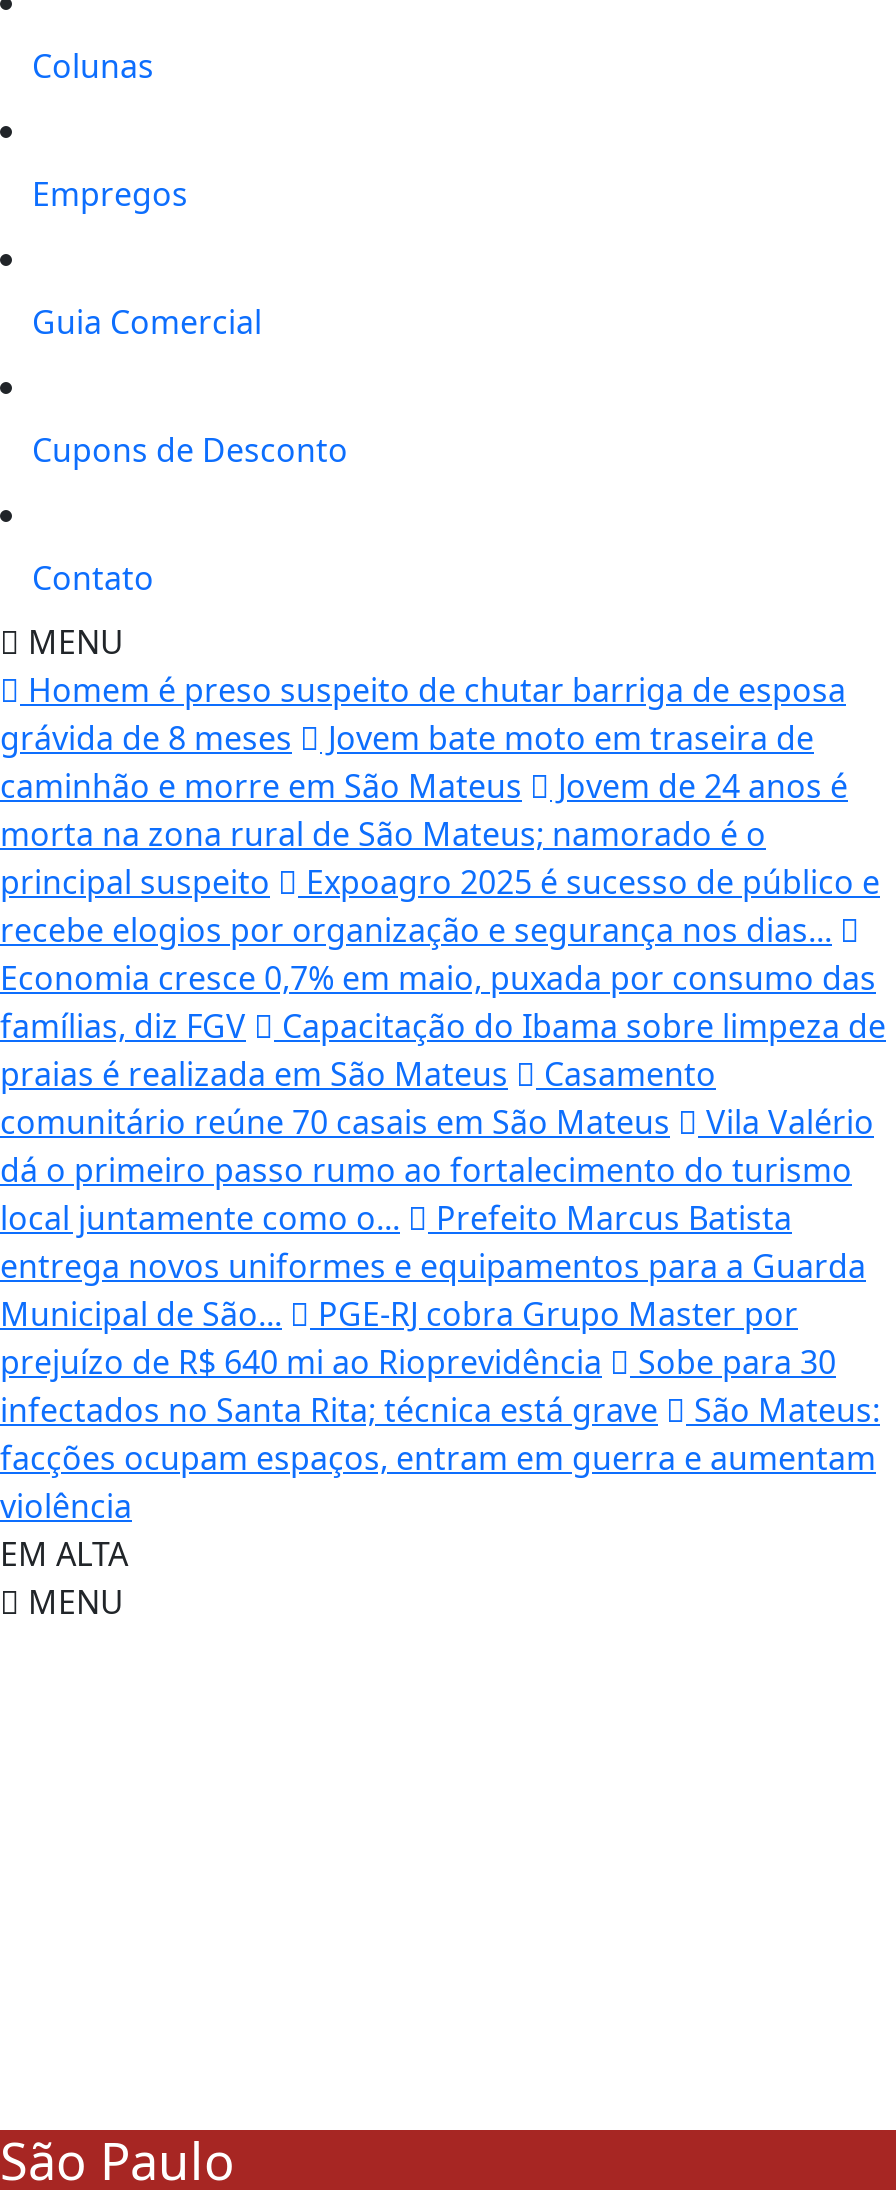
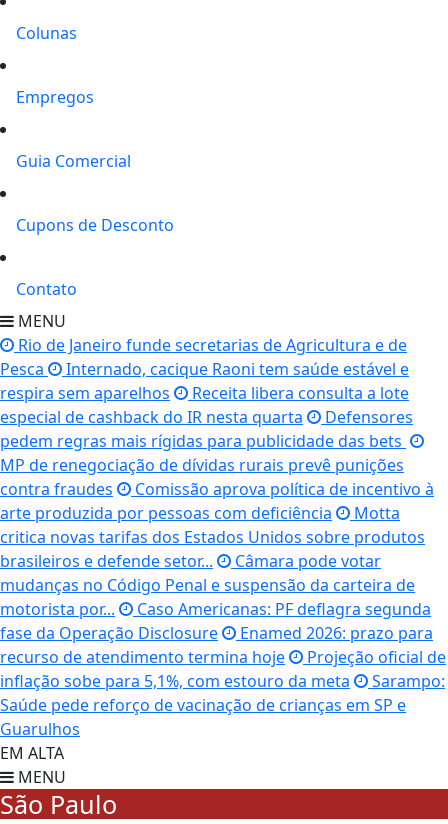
[0,668,886,1528] Homem é preso suspeito de chutar barriga de esposa | grávida de 8 meses | Jovem bate moto em traseira de | caminhão e morre em São Mateus | Jovem de 24 anos é | morta na zona rural de São Mateus; namorado é o | principal suspeito | Expoagro 2025 é sucesso de público e | recebe elogios por organização e segurança nos dias... | Economia cresce 0,7% em maio, puxada por consumo das | famílias, diz FGV | Capacitação do Ibama sobre limpeza de | praias é realizada em São Mateus | Casamento | comunitário reúne 70 casais em São Mateus | Vila Valério | dá o primeiro passo rumo ao fortalecimento do turismo | local juntamente como o... | Prefeito Marcus Batista | entrega novos uniformes e equipamentos para a Guarda | Municipal de São... | PGE-RJ cobra Grupo Master por | prejuízo de R$ 640 mi ao Rioprevidência | Sobe para 30 | infectados no Santa Rita; técnica está grave | São Mateus: | facções ocupam espaços, entram em guerra e aumentam | violência -> [0,334,446,740] Rio de Janeiro funde secretarias de Agricultura e de | Pesca | Internado, cacique Raoni tem saúde estável e | respira sem aparelhos | Receita libera consulta a lote | especial de cashback do IR nesta quarta | Defensores | pedem regras mais rígidas para publicidade das bets | MP de renegociação de dívidas rurais prevê punições | contra fraudes | Comissão aprova política de incentivo à | arte produzida por pessoas com deficiência | Motta | critica novas tarifas dos Estados Unidos sobre produtos | brasileiros e defende setor... | Câmara pode votar | mudanças no Código Penal e suspensão da carteira de | motorista por... | Caso Americanas: PF deflagra segunda | fase da Operação Disclosure | Enamed 2026: prazo para | recurso de atendimento termina hoje | Projeção oficial de | inflação sobe para 5,1%, com estouro da meta | Sarampo: | Saúde pede reforço de vacinação de crianças em SP e | Guarulhos

